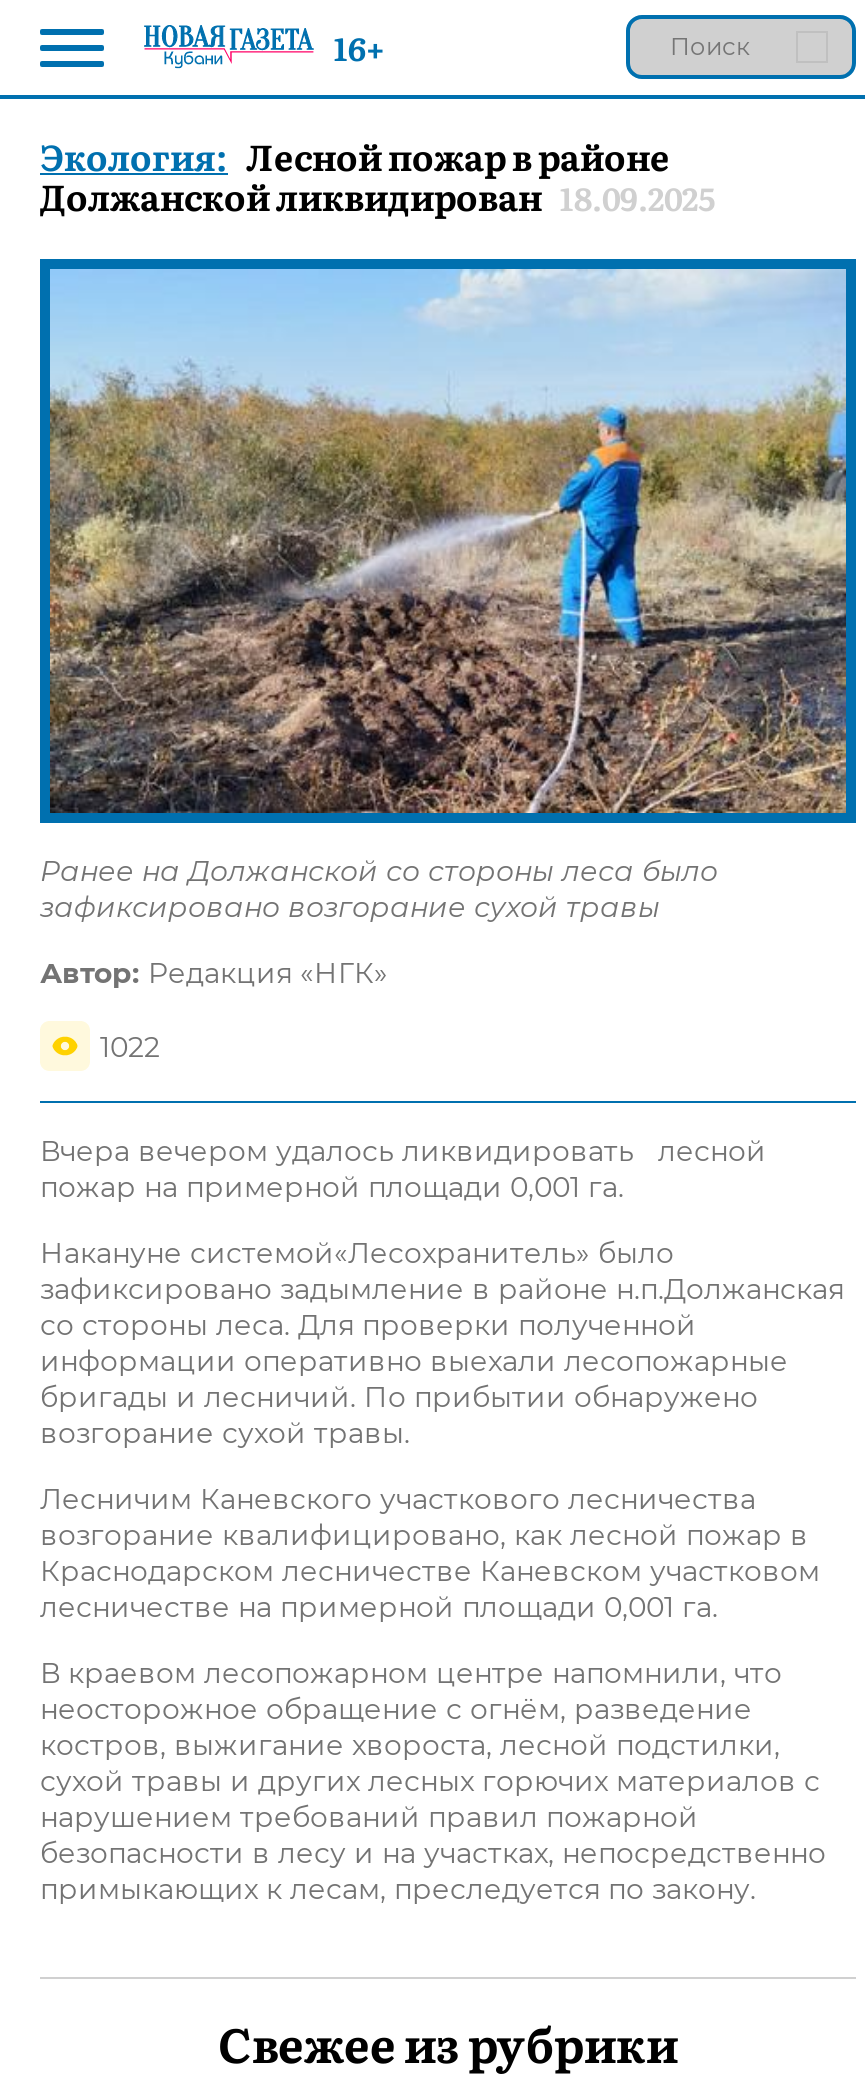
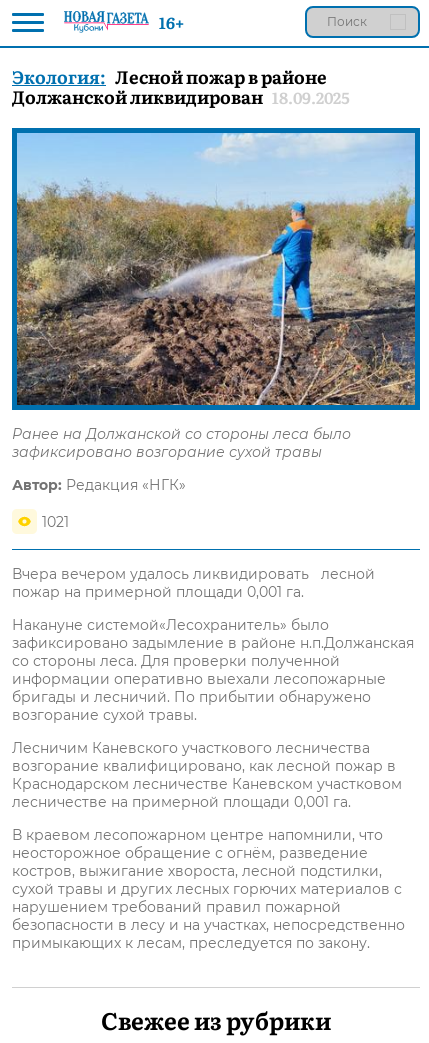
[100,1028,160,1064] 1022 -> [42,512,69,530] 1021

